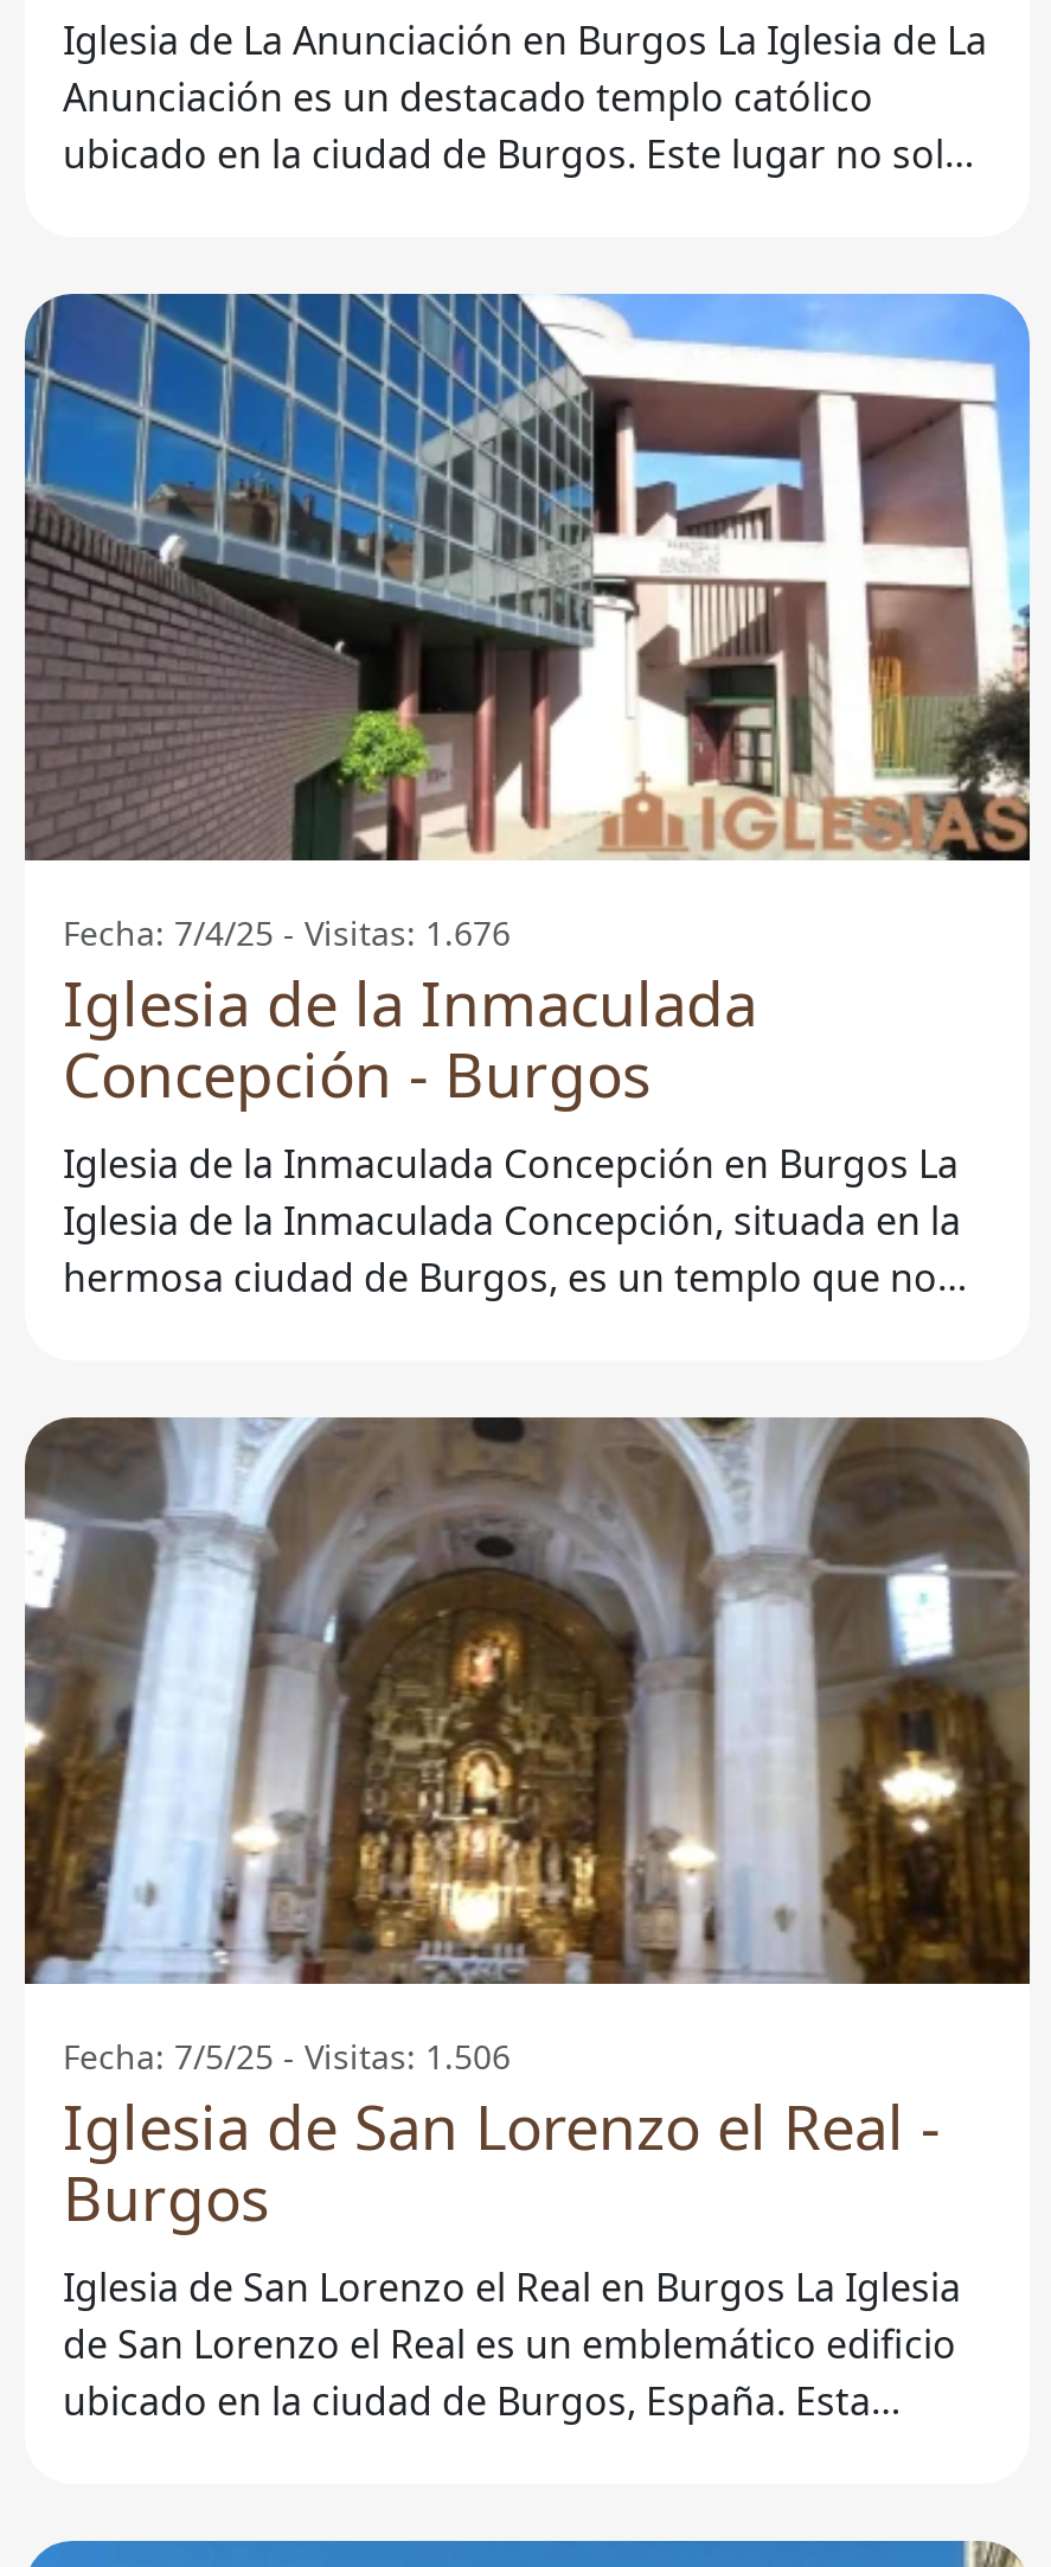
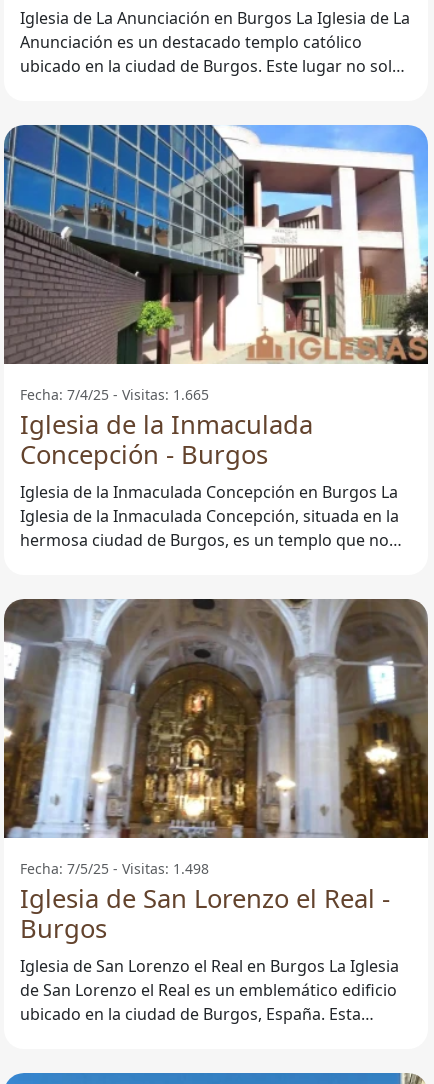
[63,909,511,954] Fecha: 7/4/25 - Visitas: 1.676 -> [20,384,209,403] Fecha: 7/4/25 - Visitas: 1.665
[63,2033,511,2078] Fecha: 7/5/25 - Visitas: 1.506 -> [20,858,209,877] Fecha: 7/5/25 - Visitas: 1.498

